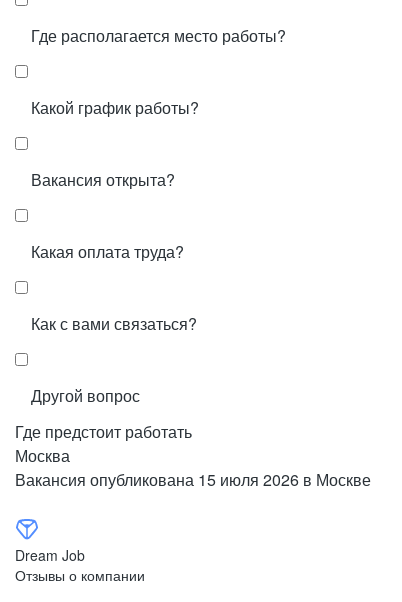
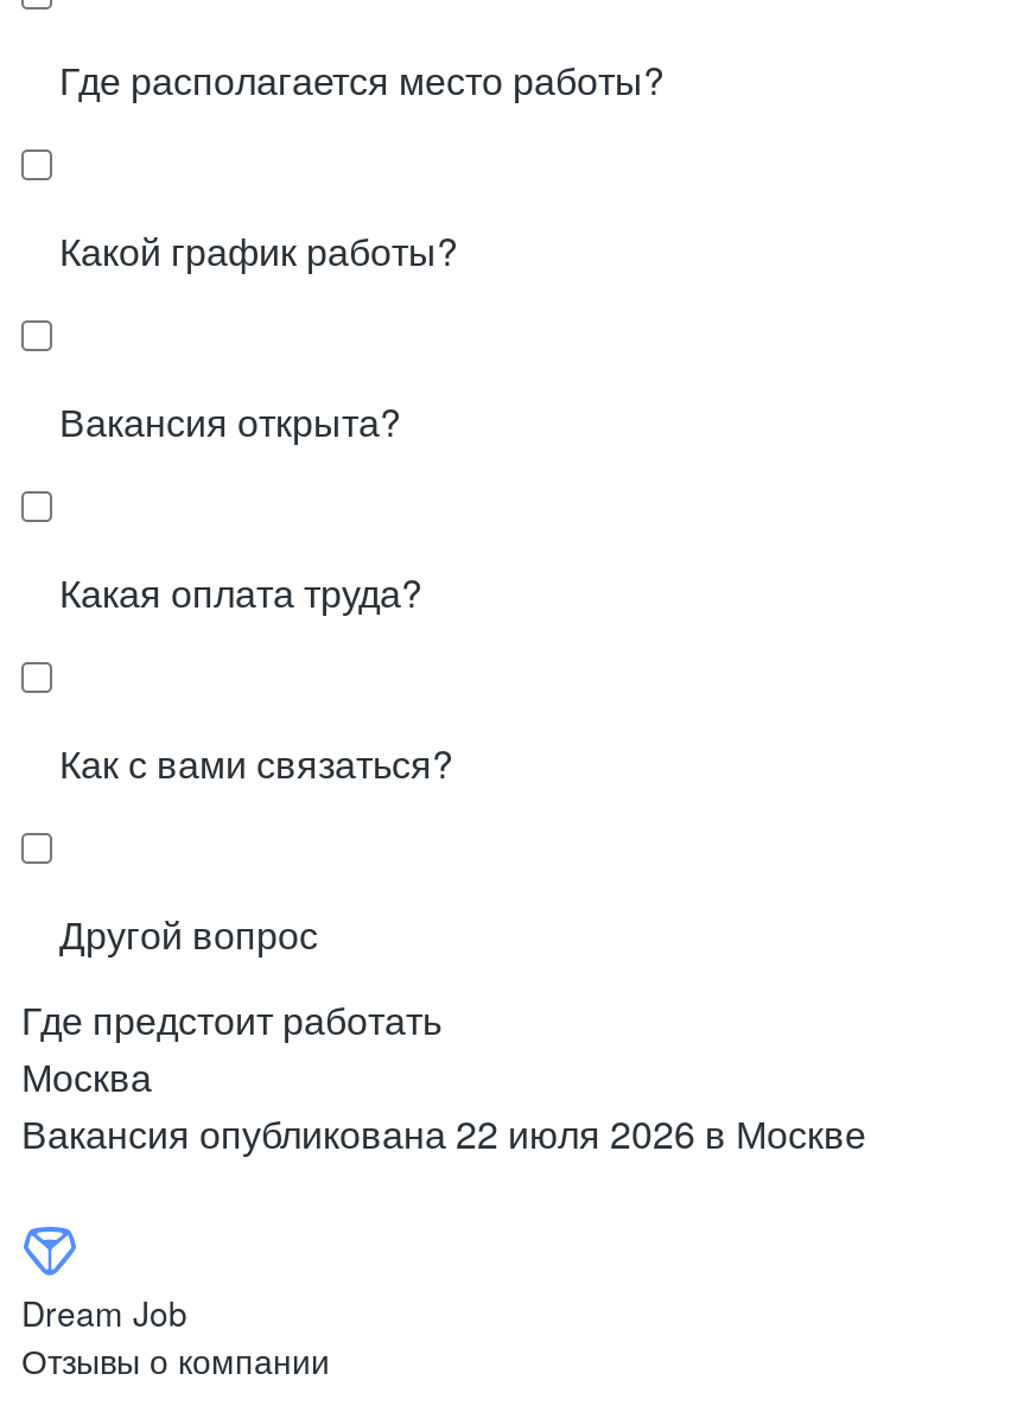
[15,468,371,491] Вакансия опубликована 15 июля 2026 в Москве -> [21,1106,866,1161] Вакансия опубликована 22 июля 2026 в Москве

